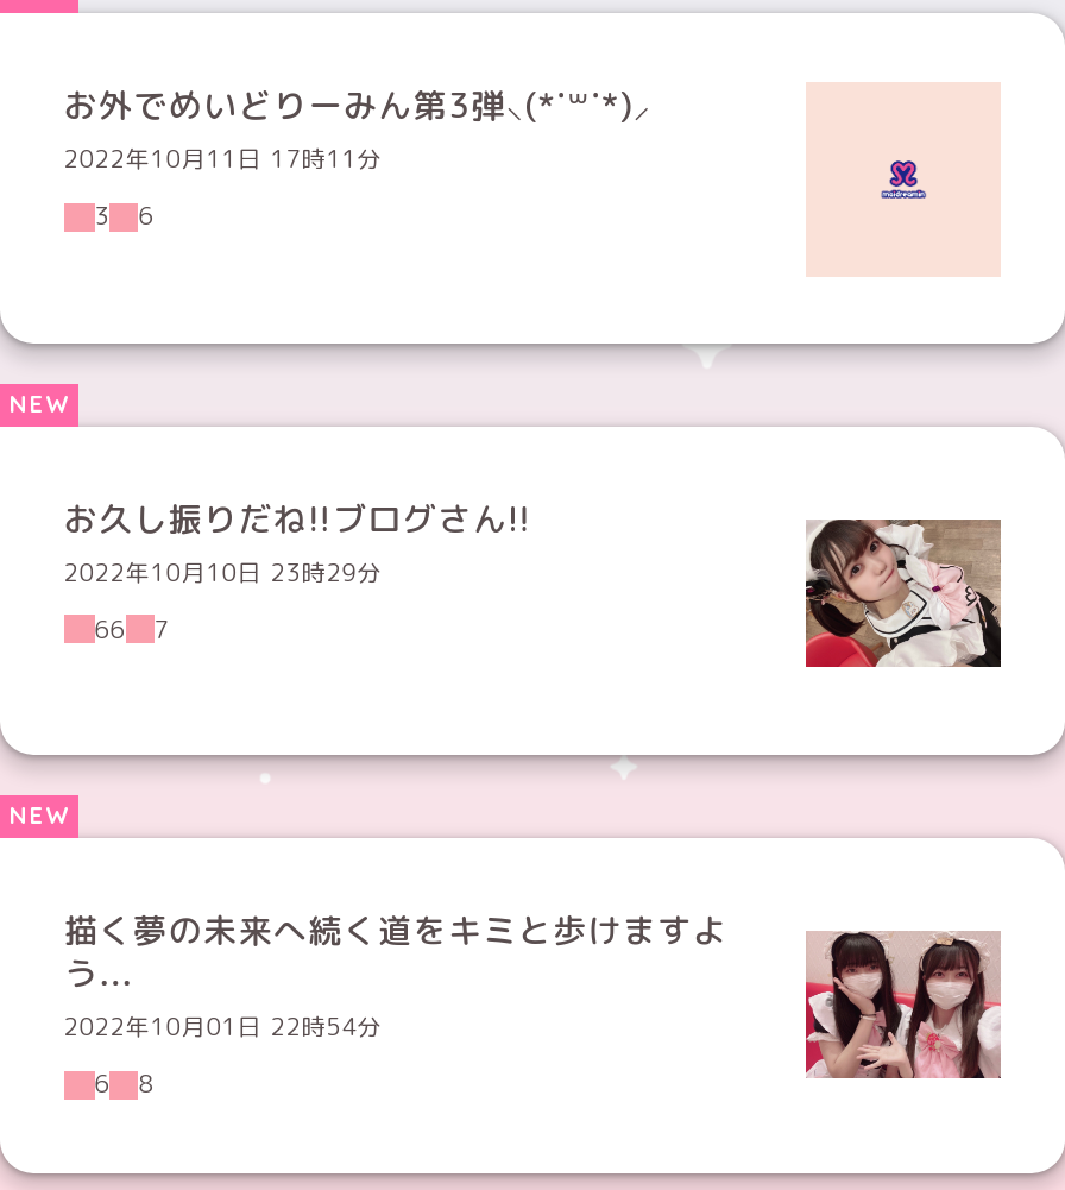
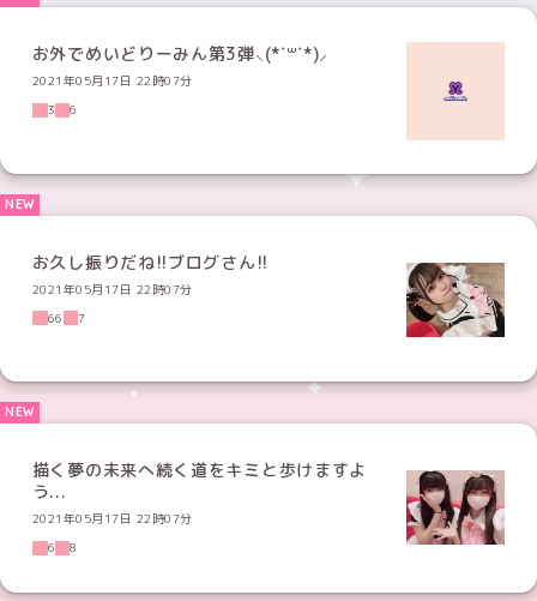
[63,142,382,175] 2022年10月11日 17時11分 -> [32,72,193,89] 2021年05月17日 22時07分
[63,554,382,588] 2022年10月10日 23時29分 -> [32,280,193,297] 2021年05月17日 22時07分
[63,1010,382,1043] 2022年10月01日 22時54分 -> [32,510,193,527] 2021年05月17日 22時07分

